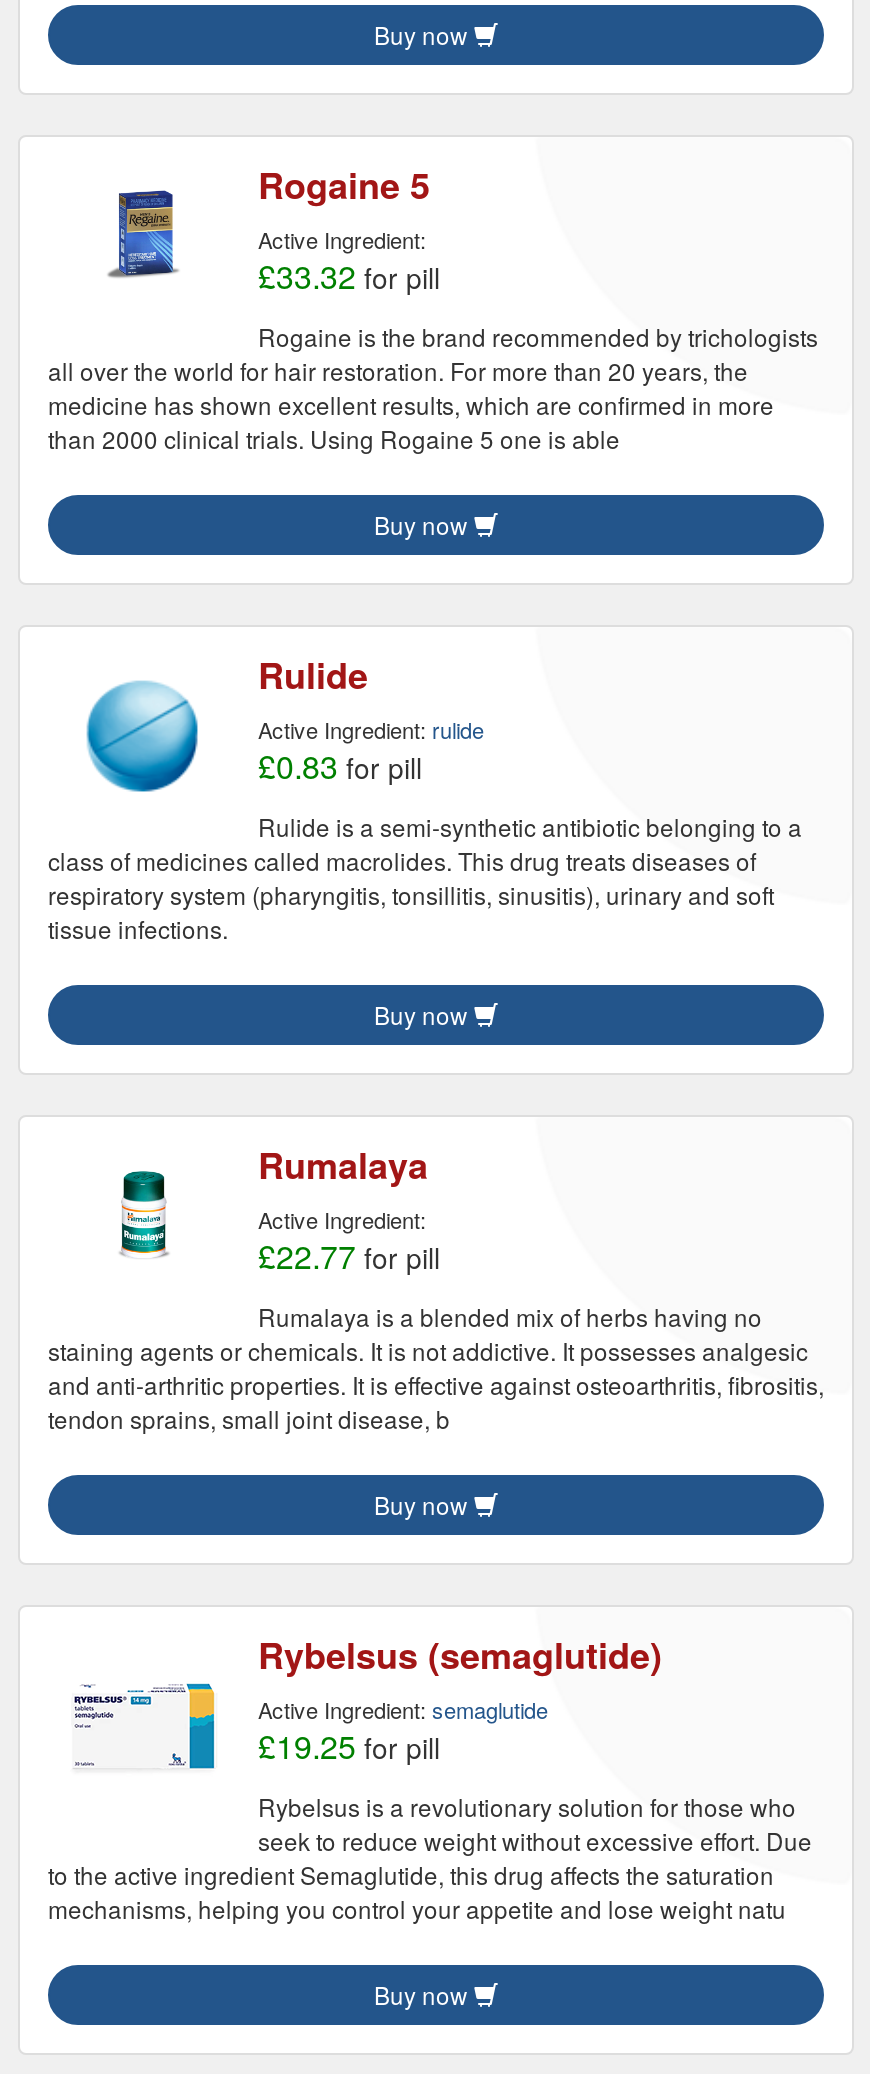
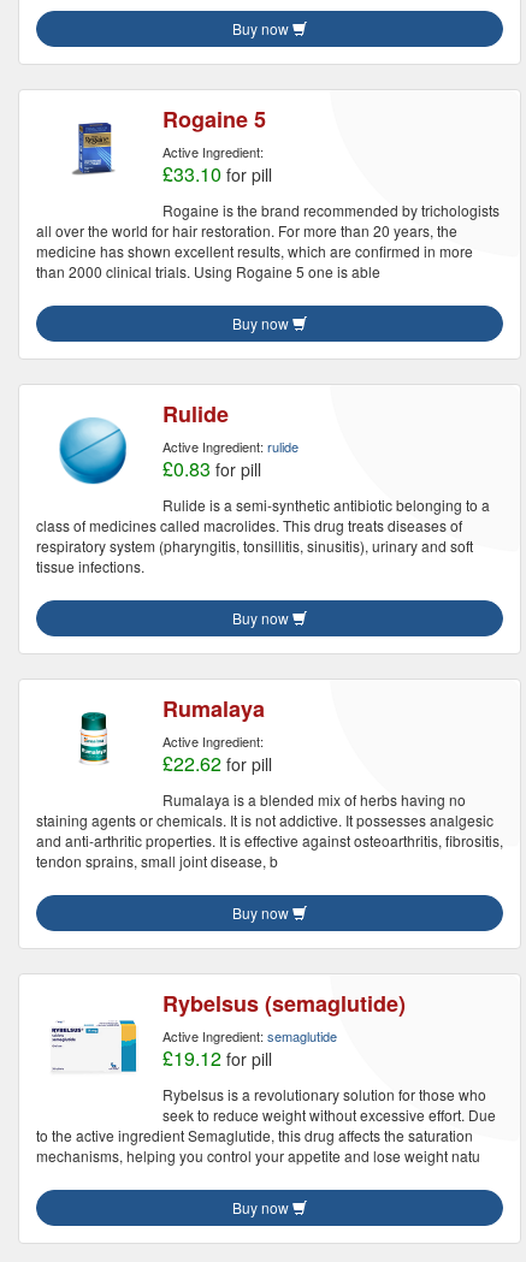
[258,253,440,299] £33.32 for pill -> [162,160,272,188] £33.10 for pill
[258,1233,440,1279] £22.77 for pill -> [162,750,272,777] £22.62 for pill
[258,1723,440,1769] £19.25 for pill -> [162,1044,272,1072] £19.12 for pill

